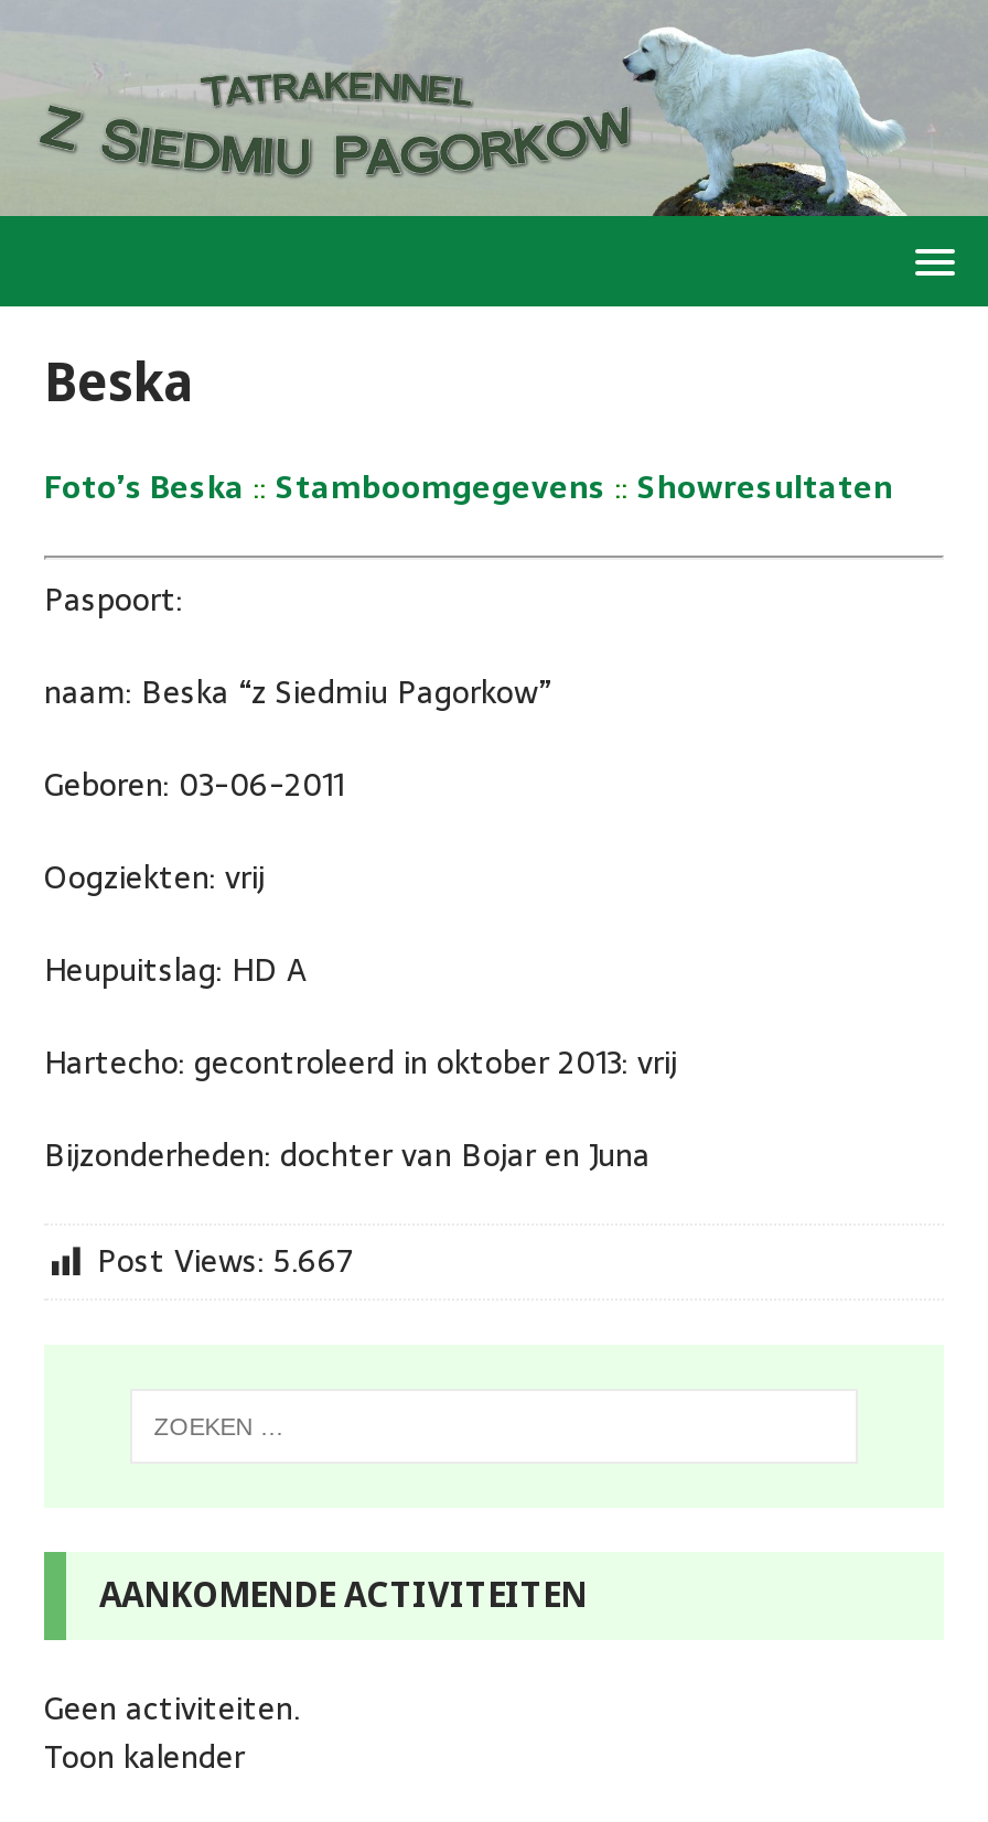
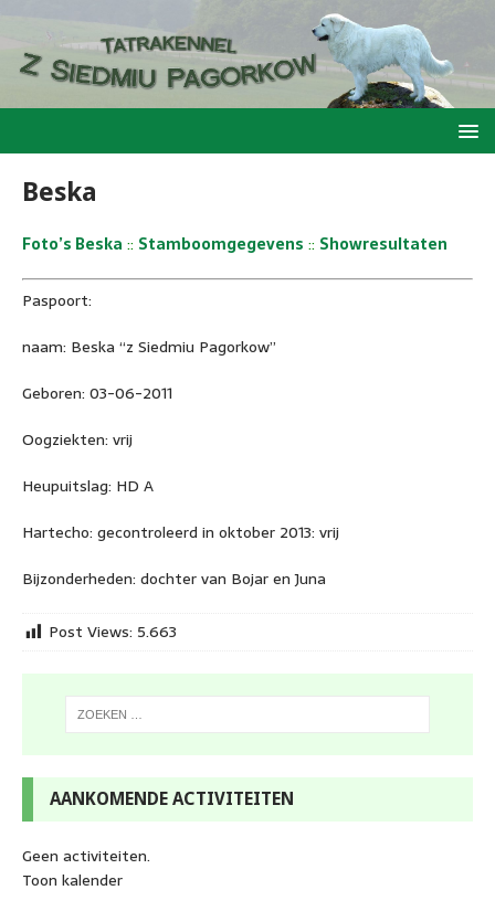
[97,1237,353,1286] Post Views: 5.667 -> [49,620,177,644] Post Views: 5.663

